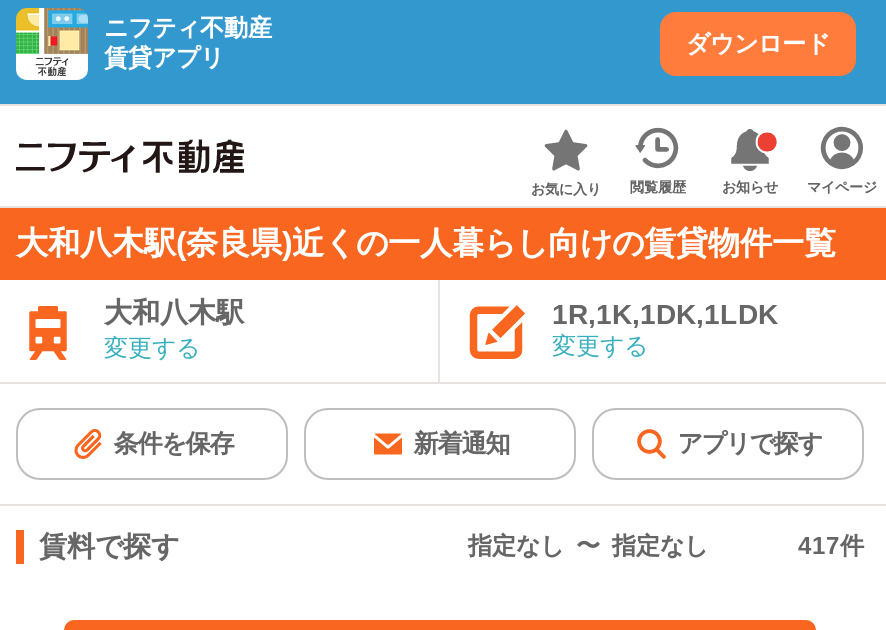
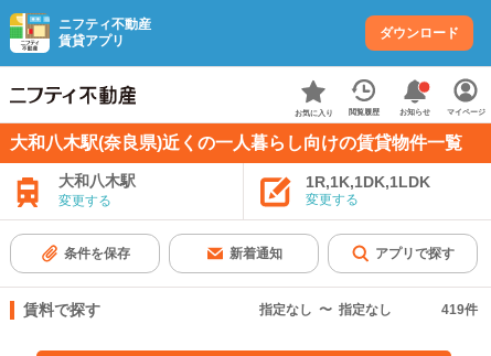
[798,532,864,560] 417件 -> [441,302,478,317] 419件

